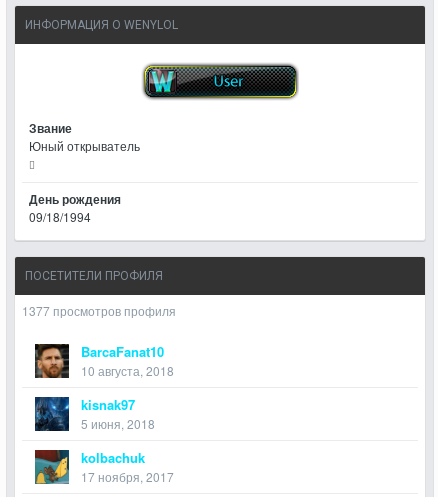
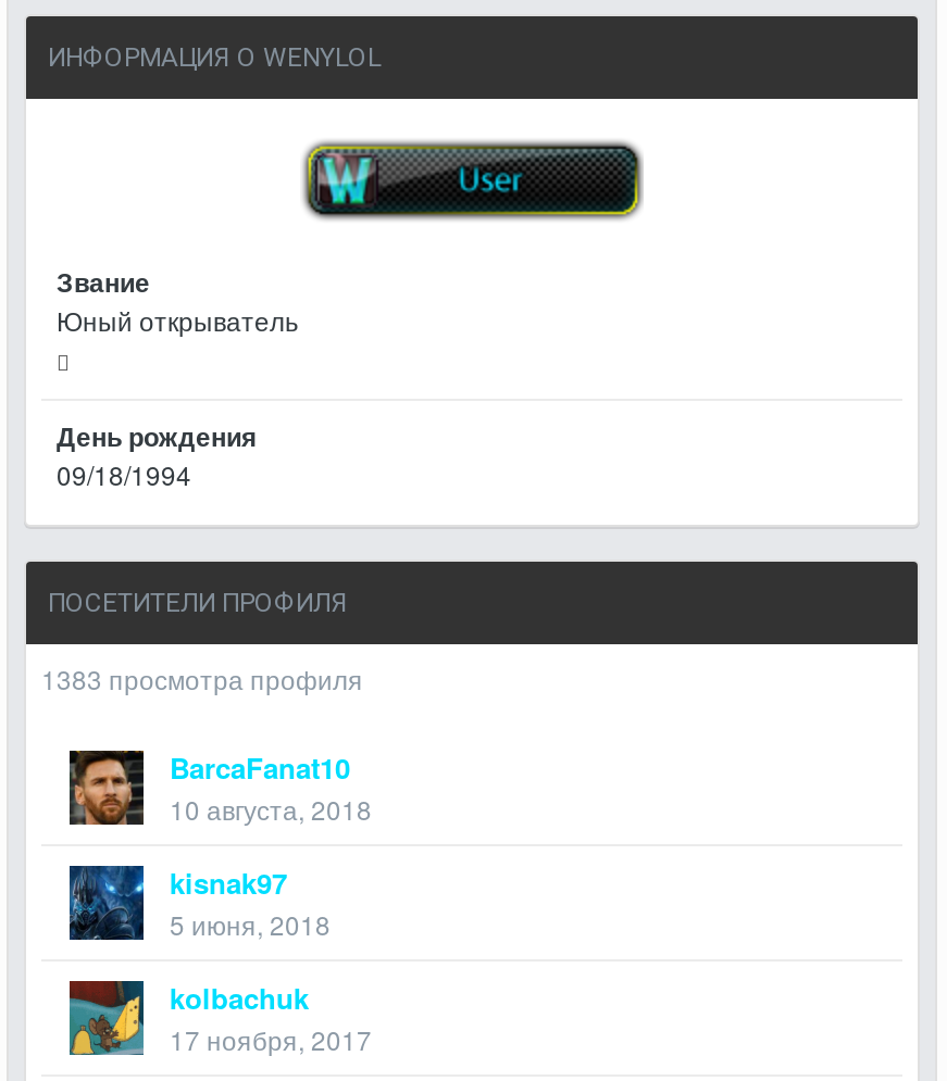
[22,302,176,319] 1377 просмотров профиля -> [41,659,363,696] 1383 просмотра профиля

